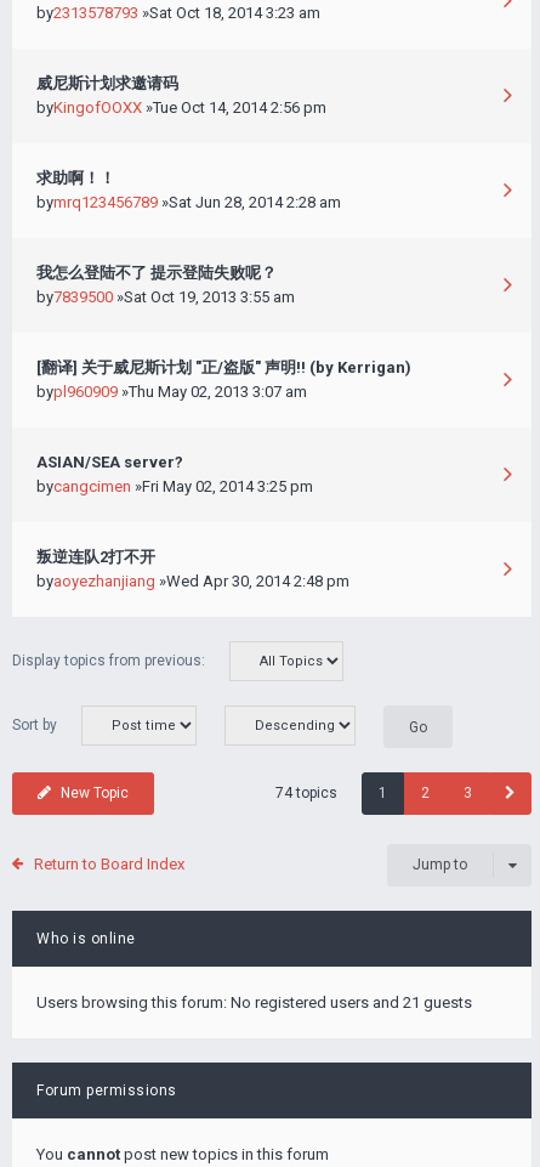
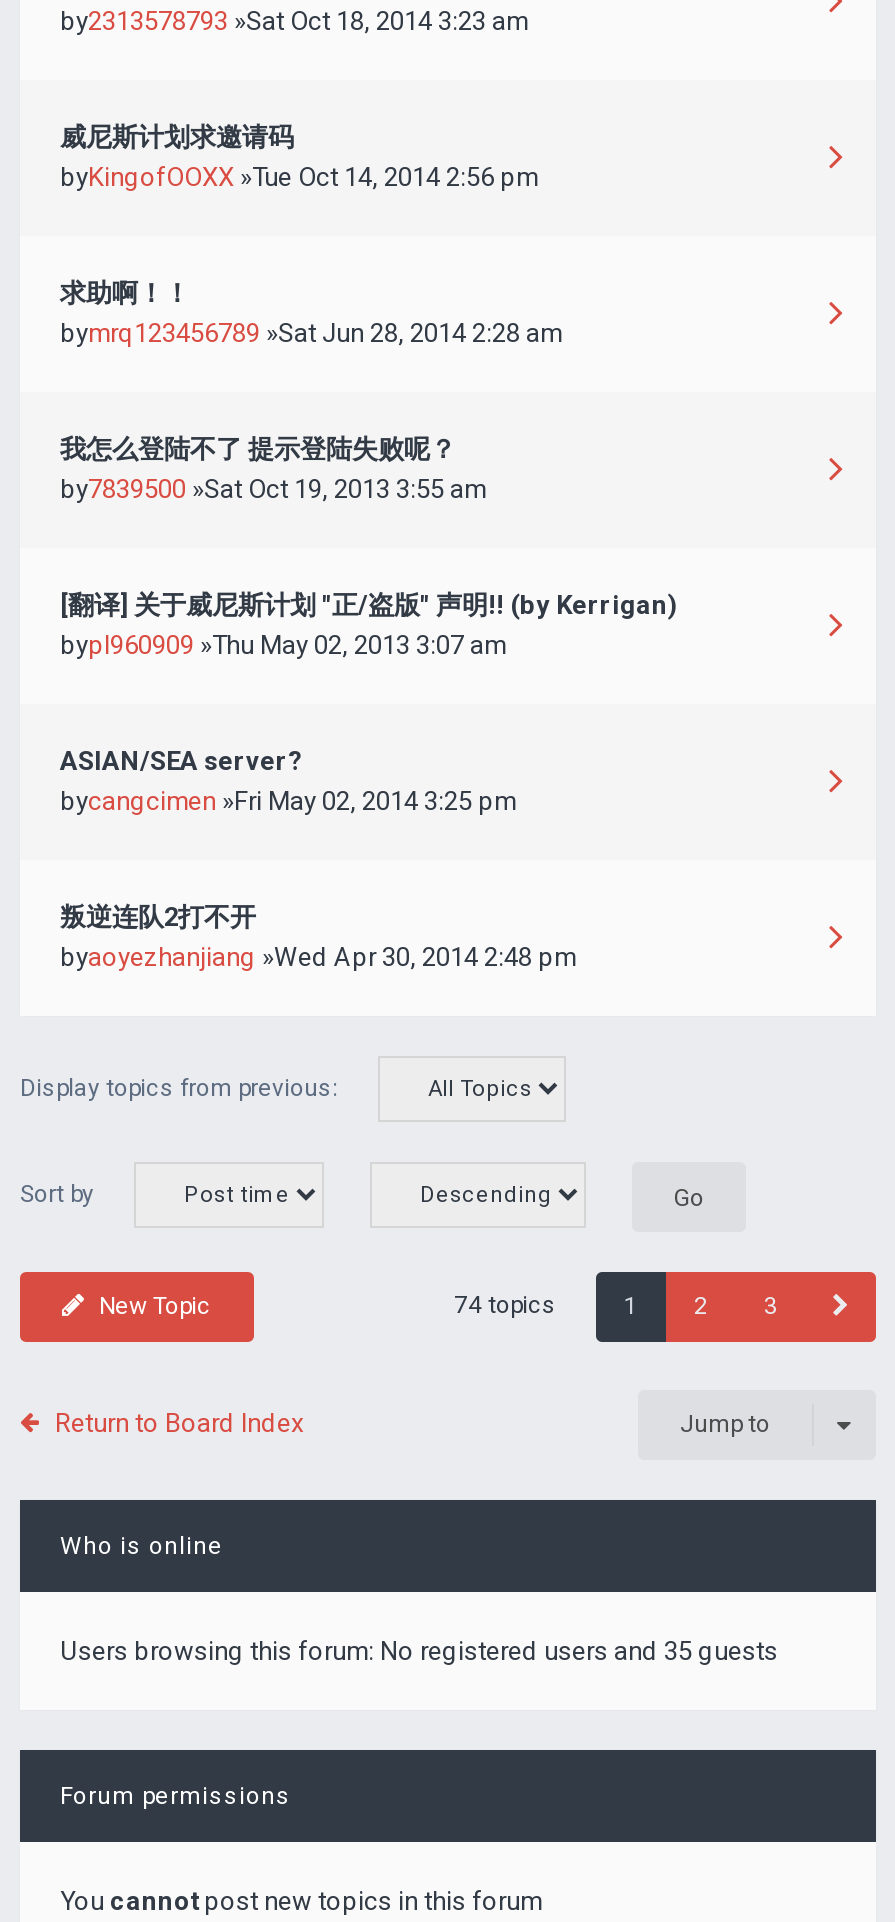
[36,993,472,1012] Users browsing this forum: No registered users and 21 guests -> [60,1636,778,1666] Users browsing this forum: No registered users and 35 guests

